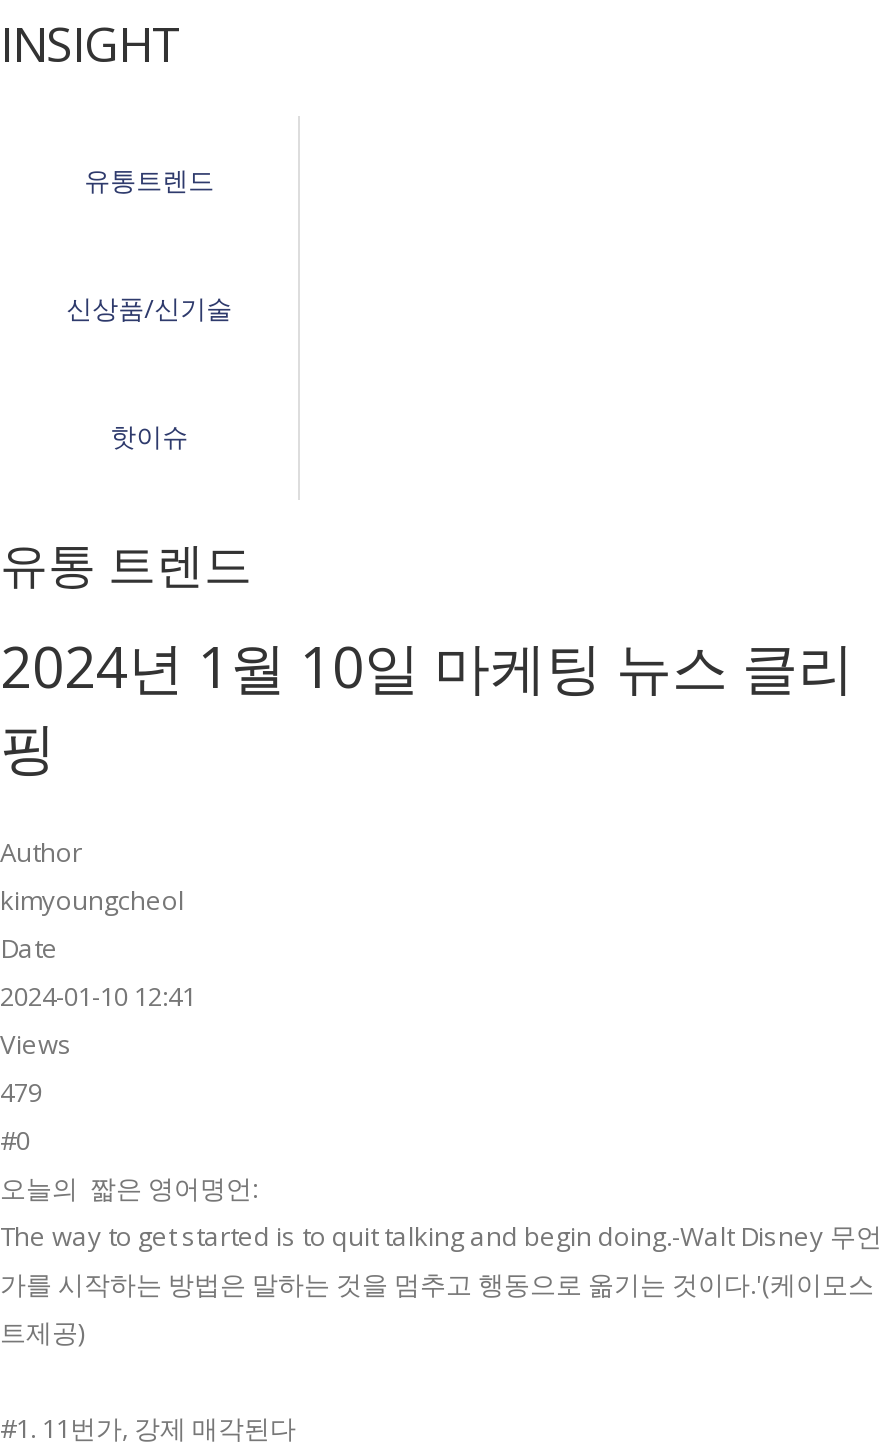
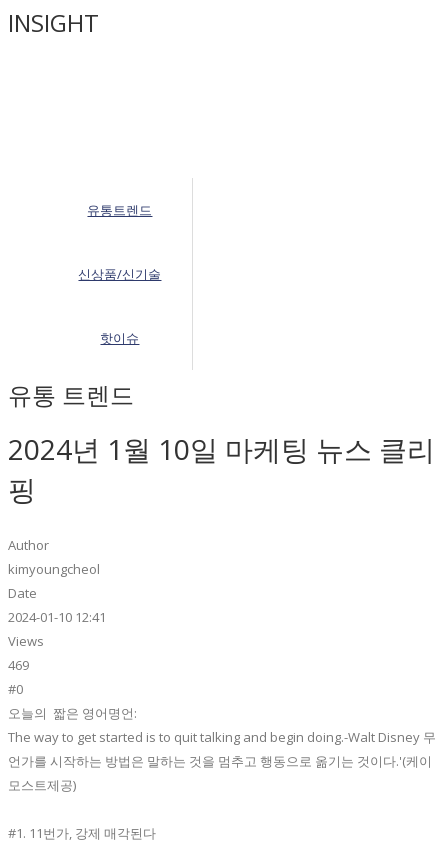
[0,1074,42,1110] 479 -> [8,656,29,674] 469

